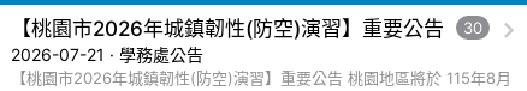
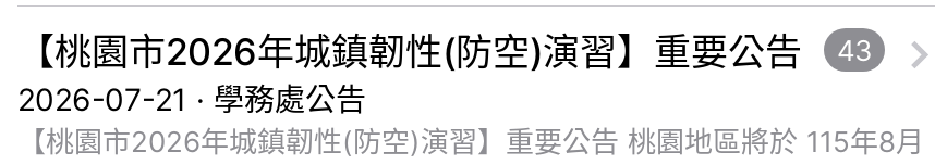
[11,17,482,41] 【桃園市2026年城鎮韌性(防空)演習】重要公告 30 -> [17,30,872,74] 【桃園市2026年城鎮韌性(防空)演習】重要公告 43

